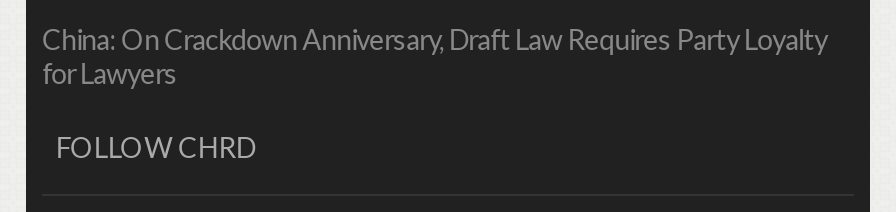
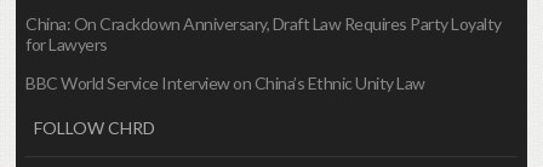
none -> [26,72,425,93] BBC World Service Interview on China’s Ethnic Unity Law

